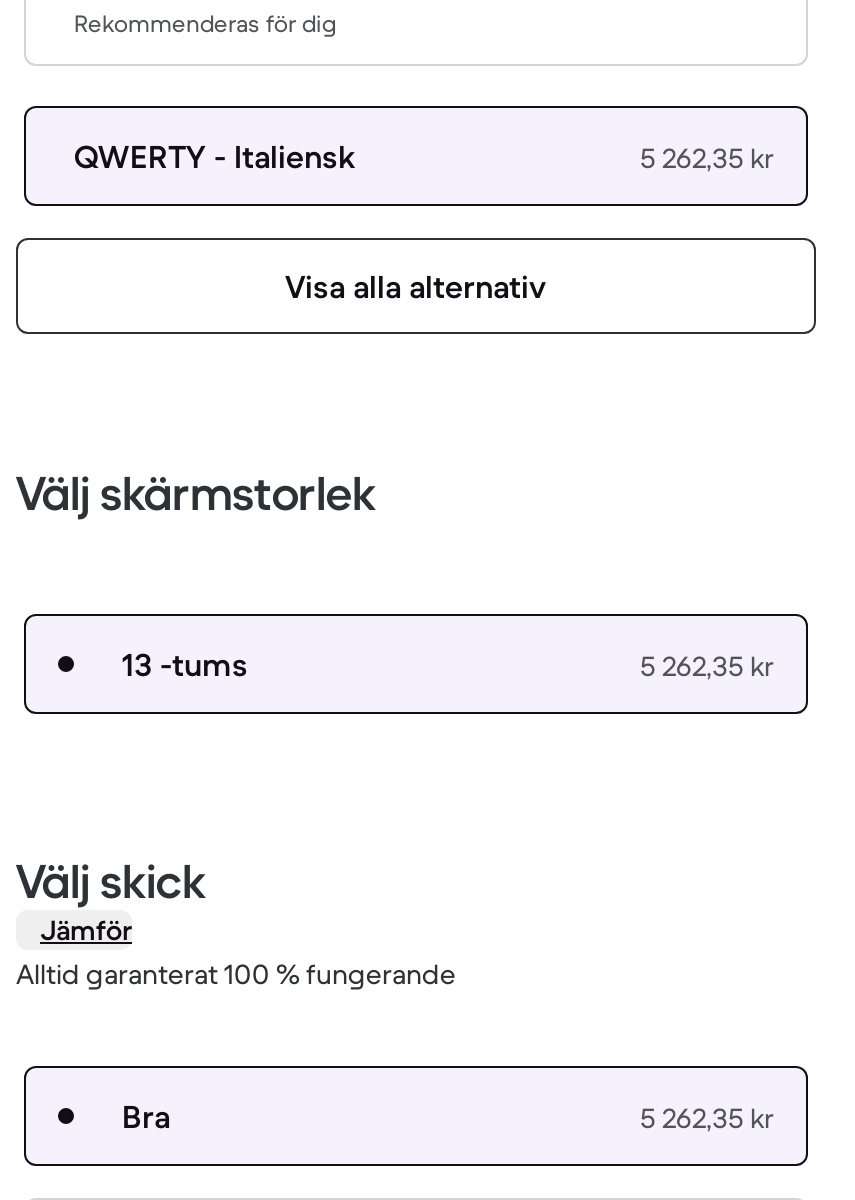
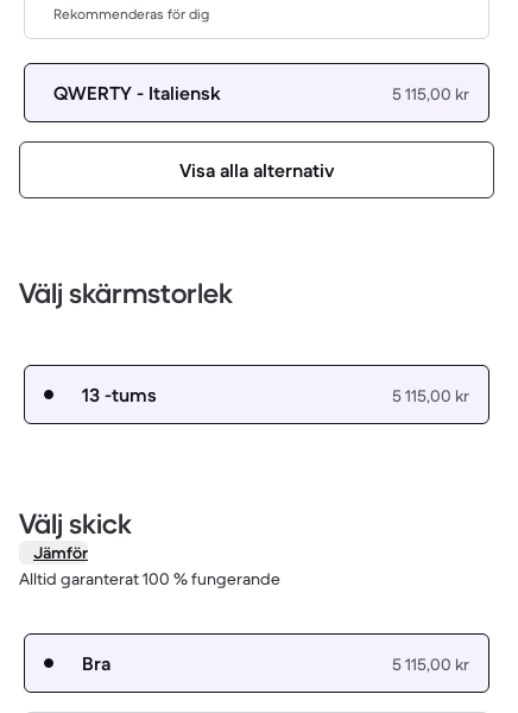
[640,141,774,177] 5 262,35 kr -> [392,84,469,105] 5 115,00 kr
[640,649,774,685] 5 262,35 kr -> [392,385,469,407] 5 115,00 kr
[640,1101,774,1137] 5 262,35 kr -> [392,654,469,675] 5 115,00 kr

